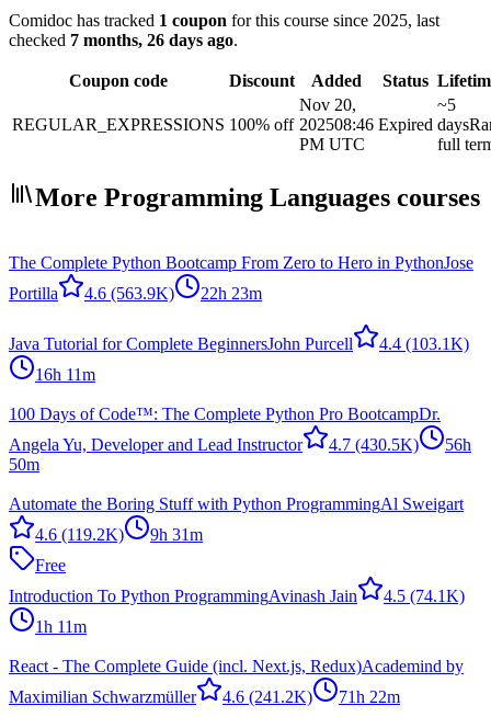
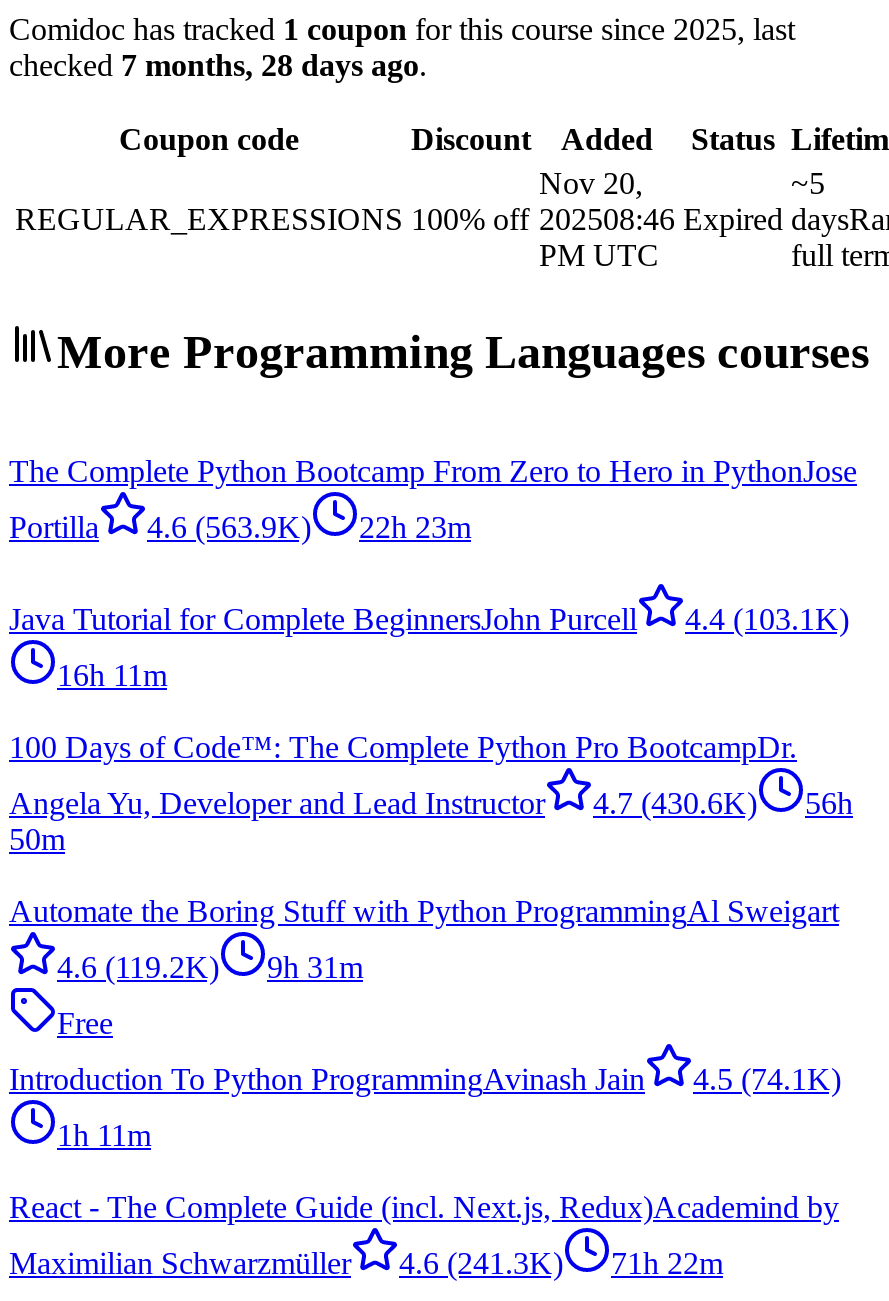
[9,30,238,49] checked 7 months, 26 days ago. -> [9,47,427,81] checked 7 months, 28 days ago.
[9,436,471,454] Angela Yu, Developer and Lead Instructor 4.7 (430.5K) 56h -> [9,787,853,821] Angela Yu, Developer and Lead Instructor 4.7 (430.6K) 56h
[9,688,400,706] Maximilian Schwarzmüller 4.6 (241.2K) 71h 22m -> [9,1247,723,1281] Maximilian Schwarzmüller 4.6 (241.3K) 71h 22m

